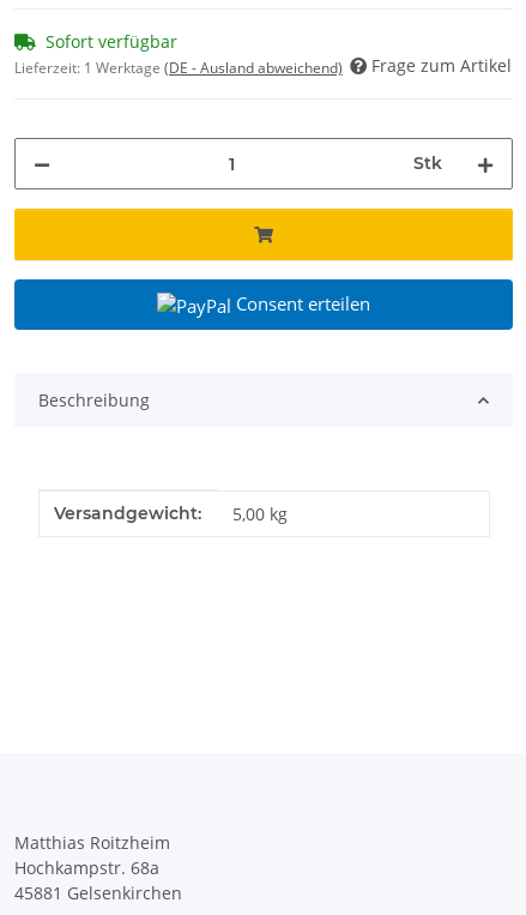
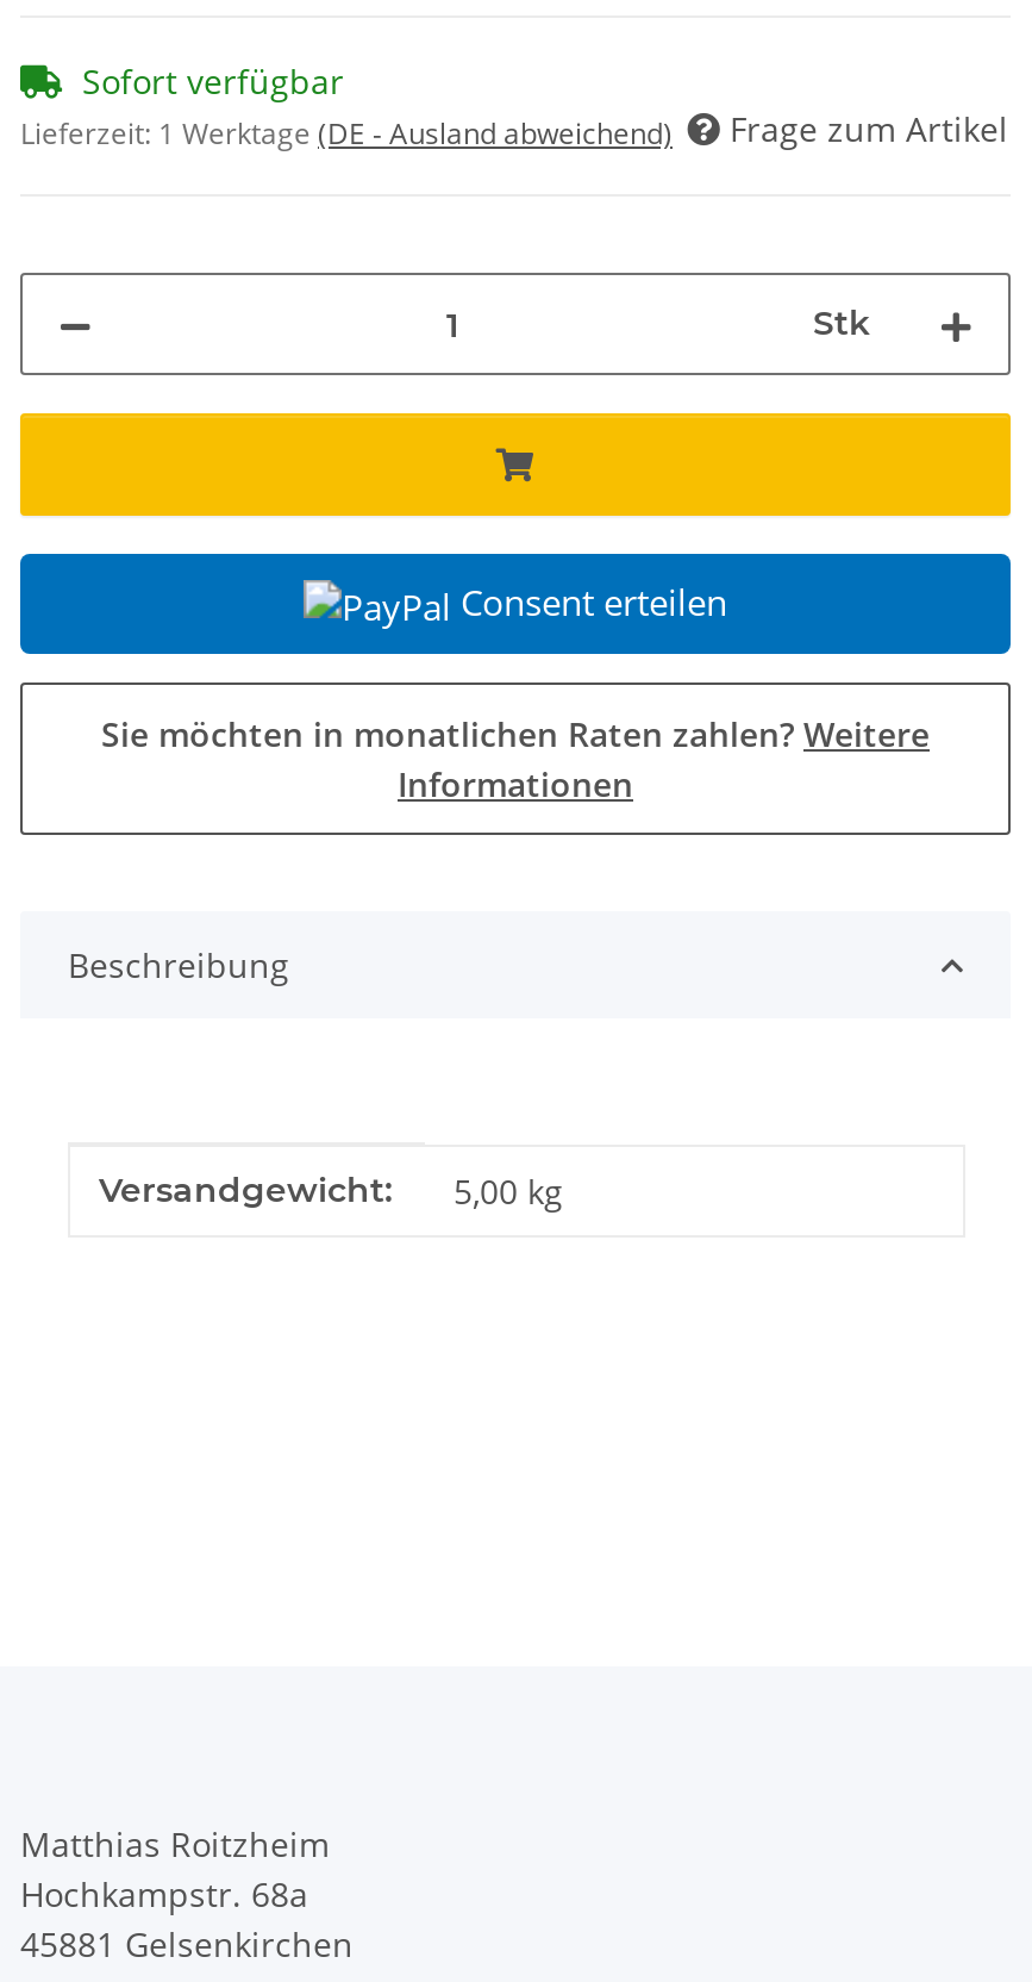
none -> [101,712,930,807] Sie möchten in monatlichen Raten zahlen? Weitere | Informationen

